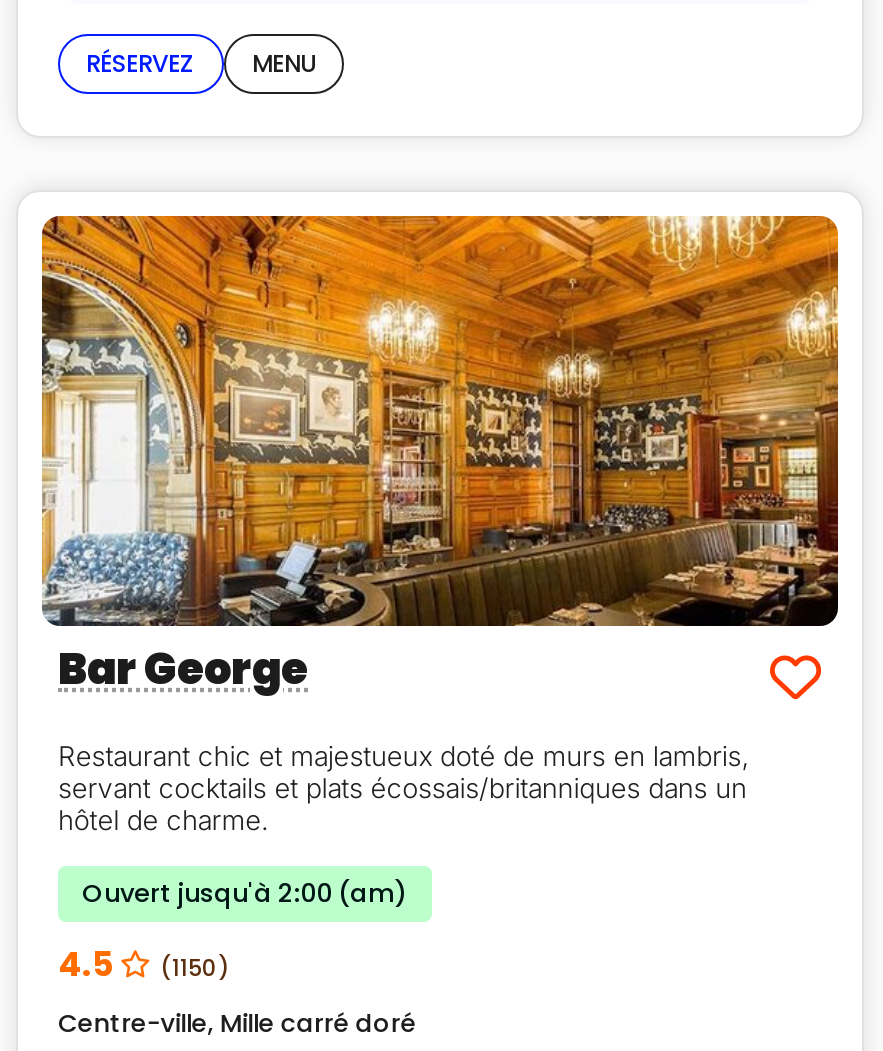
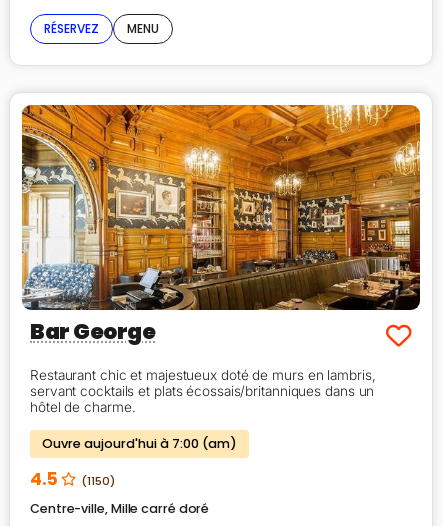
[82,876,408,910] Ouvert jusqu'à 2:00 (am) -> [42,435,237,452] Ouvre aujourd'hui à 7:00 (am)

